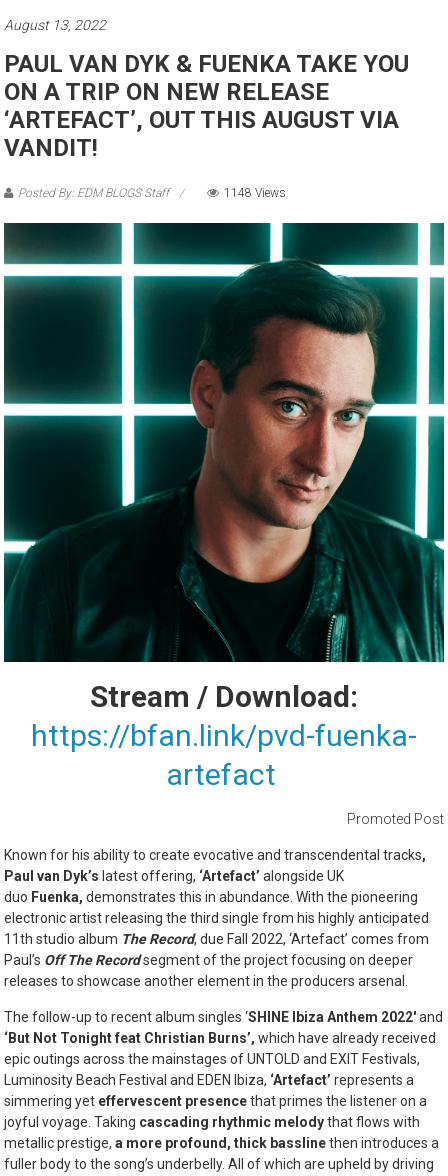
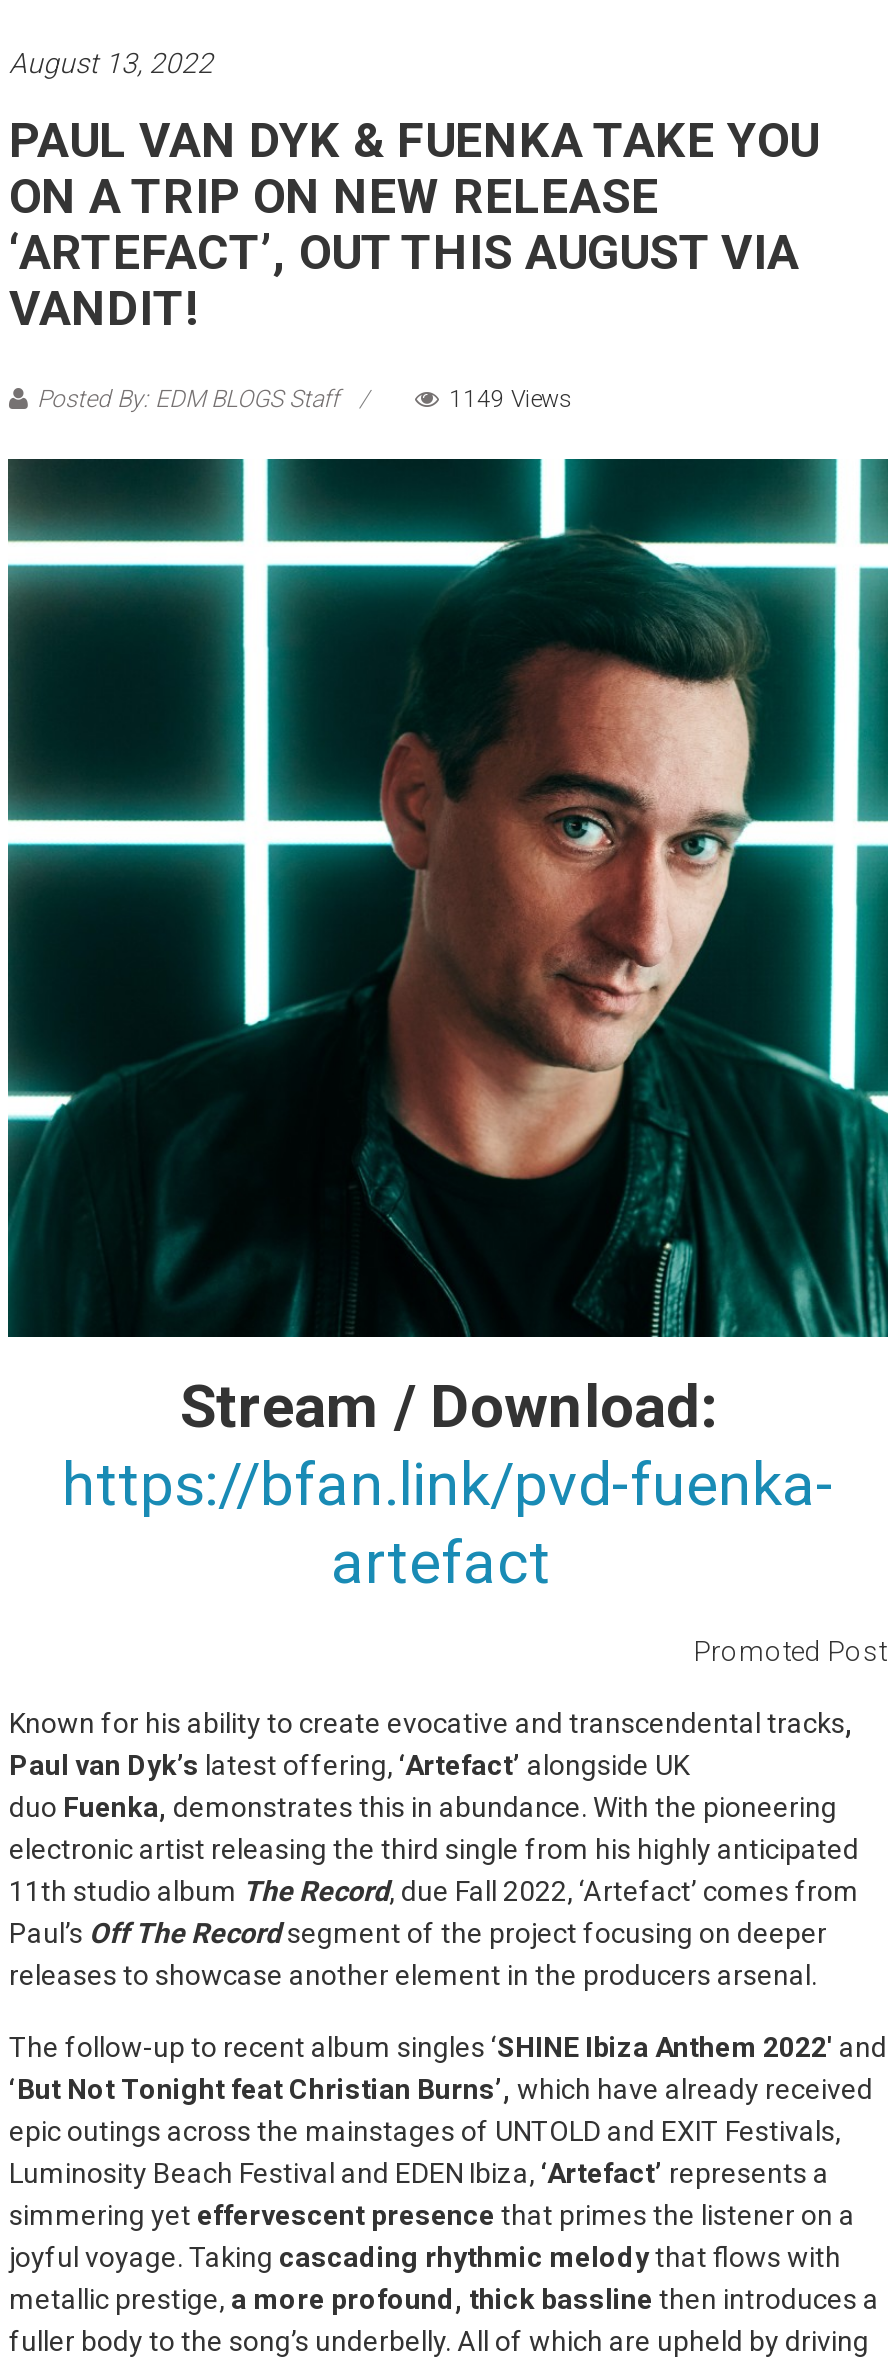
[224,186,286,200] 1148 Views -> [449,385,573,413] 1149 Views

